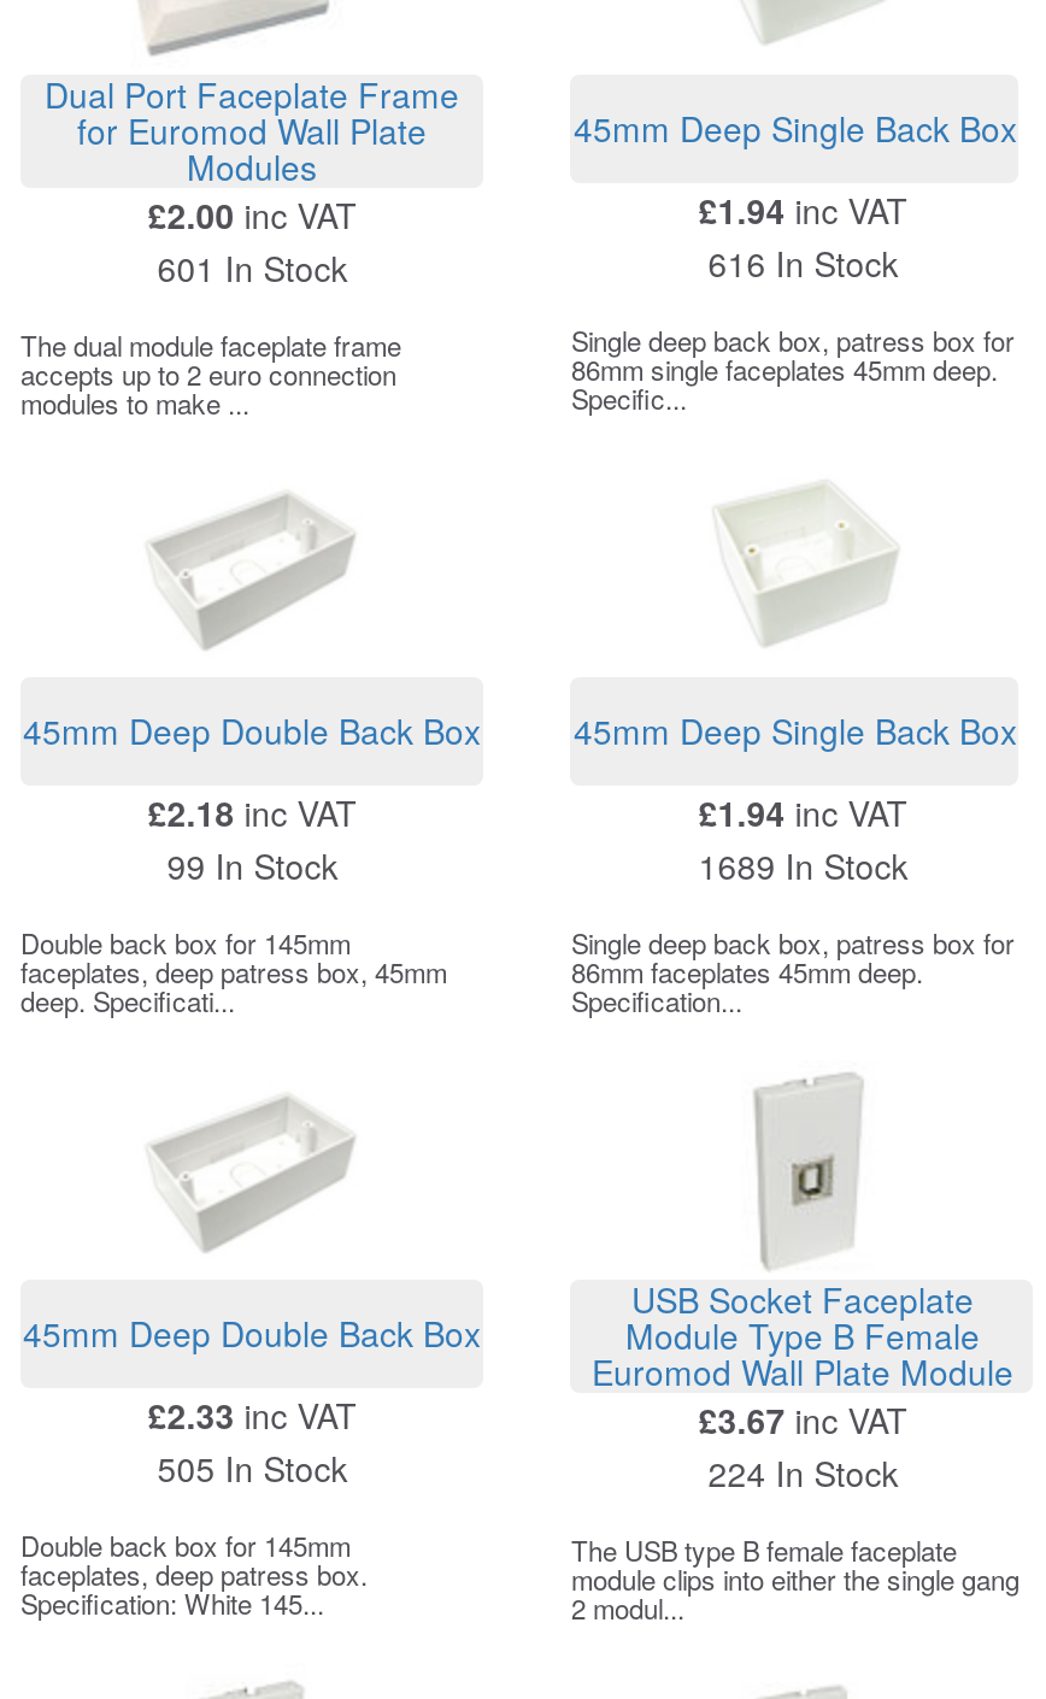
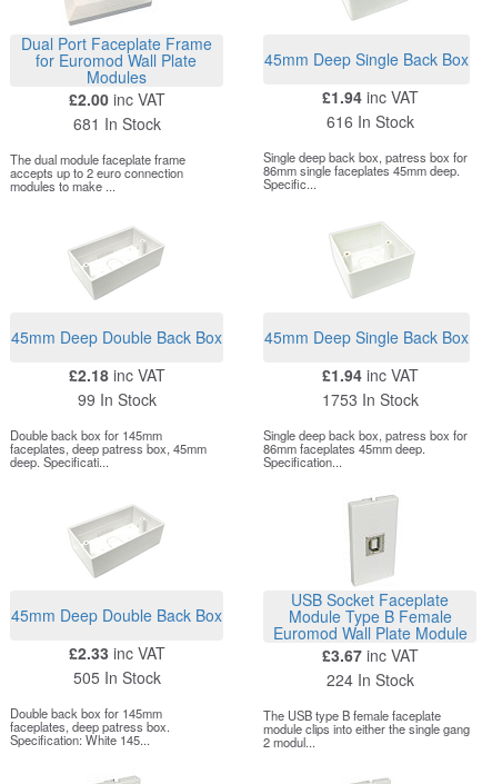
[157,243,348,292] 601 In Stock -> [73,112,161,135] 681 In Stock
[698,841,908,889] 1689 In Stock -> [322,388,419,410] 1753 In Stock

